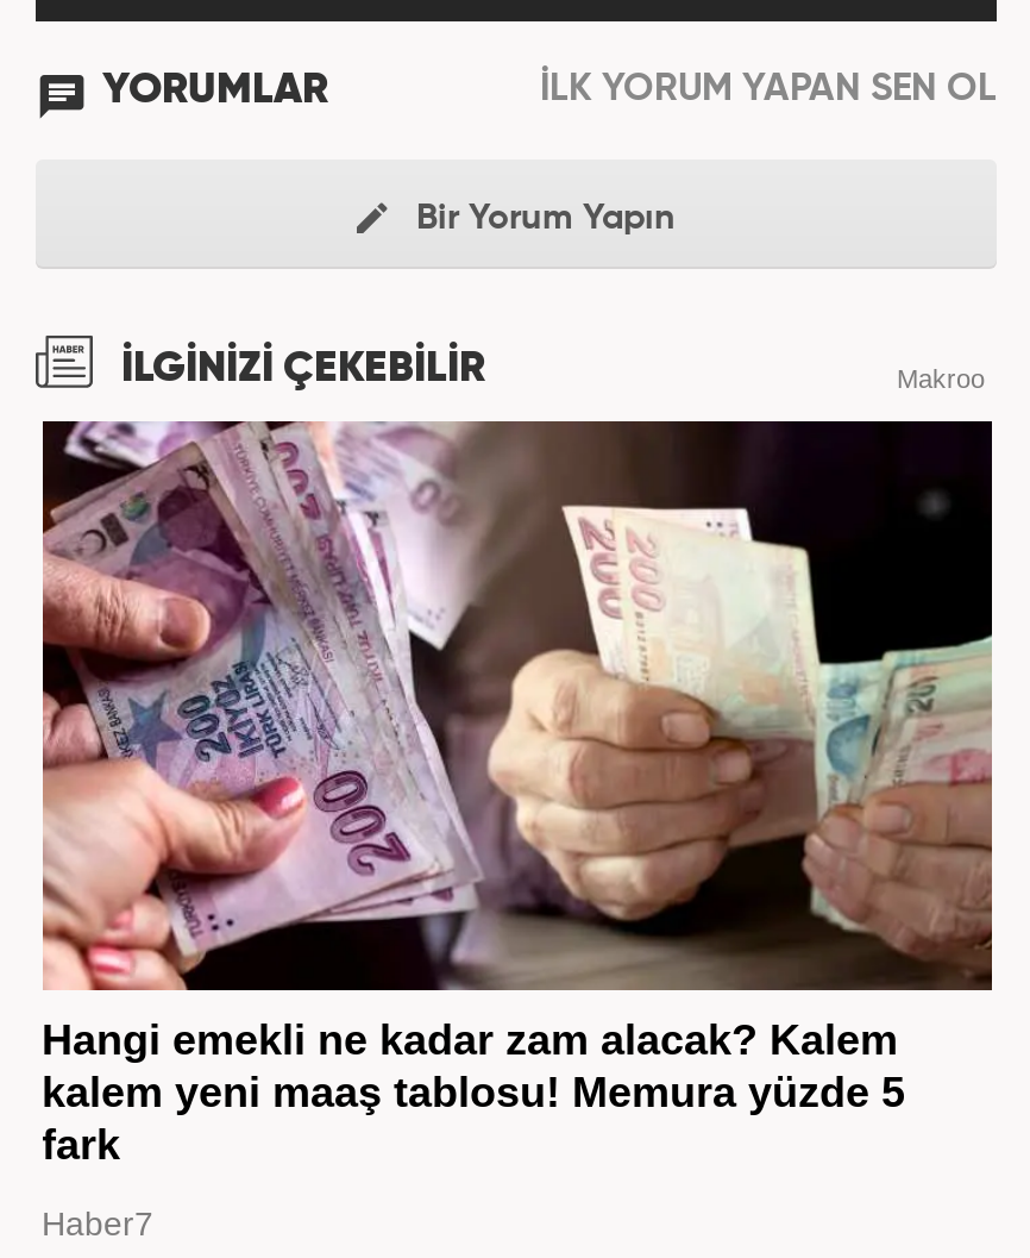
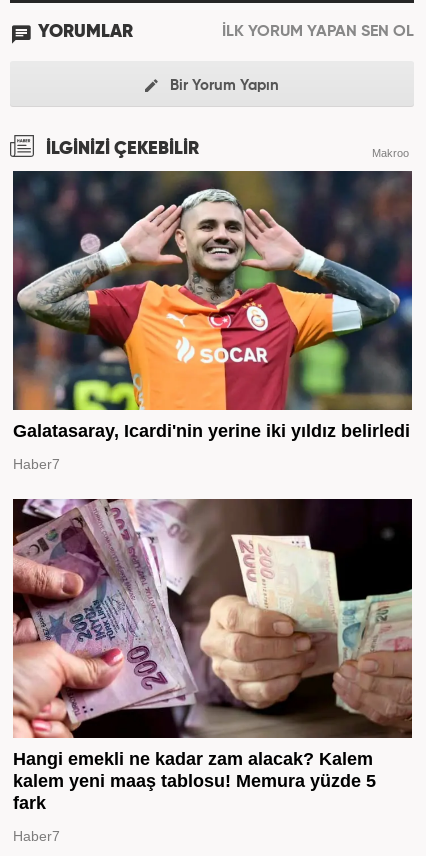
none -> [12,170,413,472] [image] | Galatasaray, Icardi'nin yerine iki yıldız belirledi | Haber7

